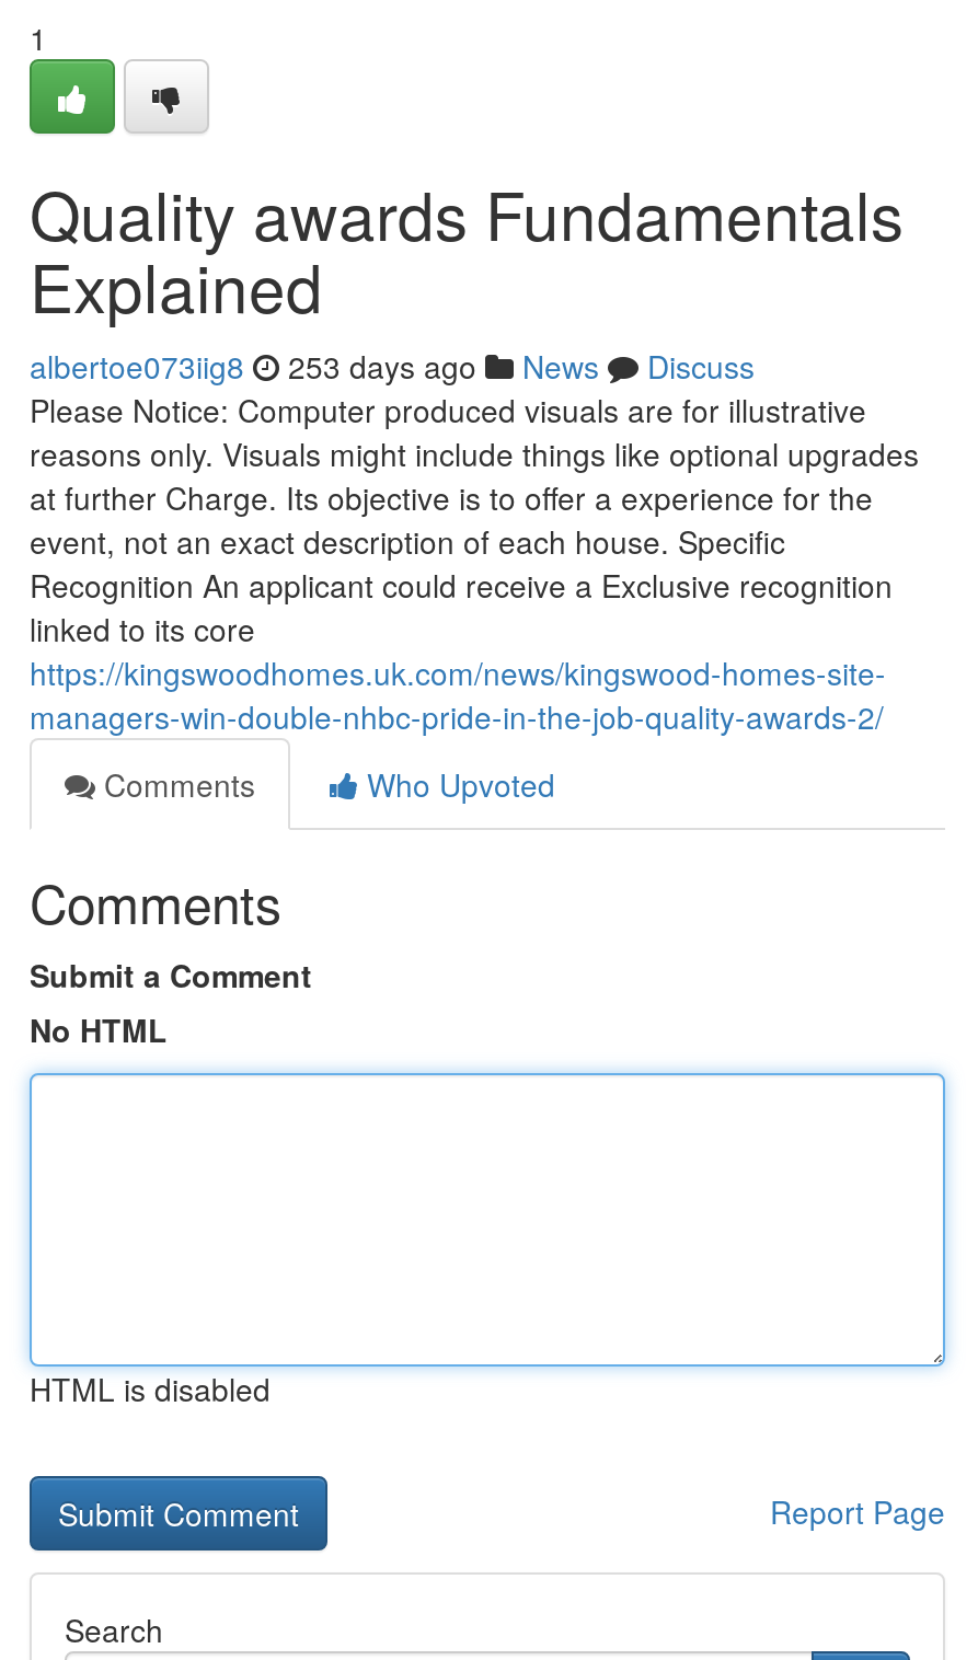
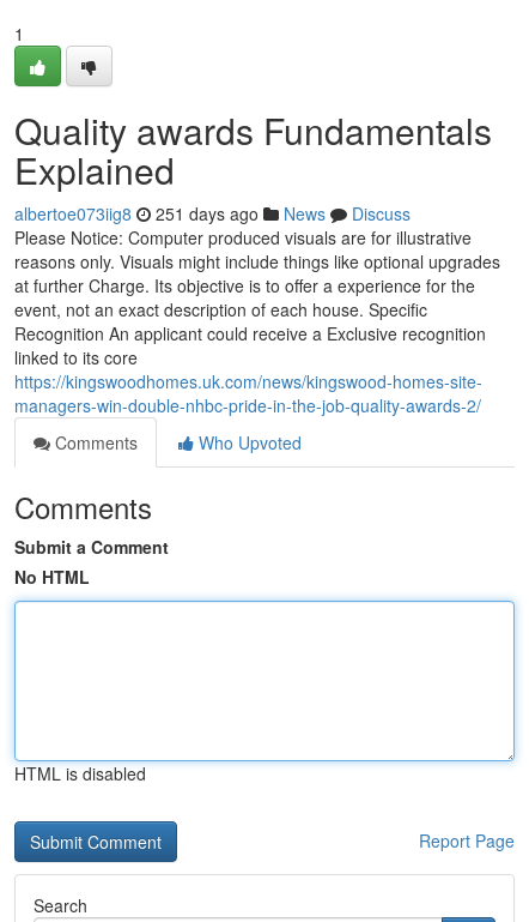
[30,344,755,388] albertoe073iig8 253 days ago News Discuss -> [14,201,411,225] albertoe073iig8 251 days ago News Discuss

